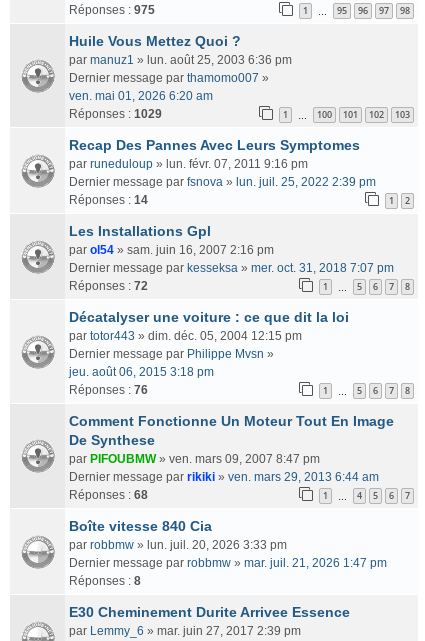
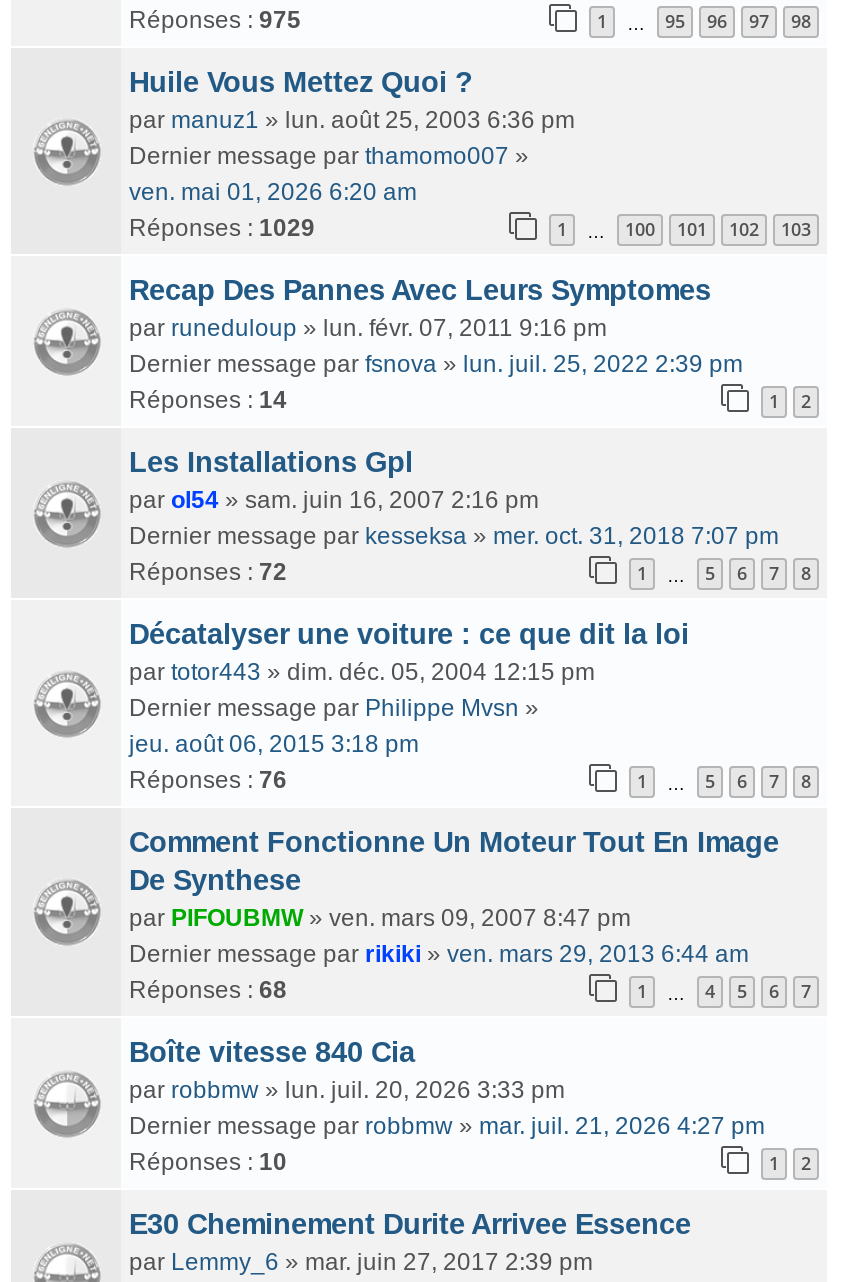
[69,556,387,588] Dernier message par robbmw» mar. juil. 21, 2026 1:47 pm | Réponses : 8 -> [129,1112,811,1176] Dernier message par robbmw» mar. juil. 21, 2026 4:27 pm | Réponses : 10 | 1 | 2

